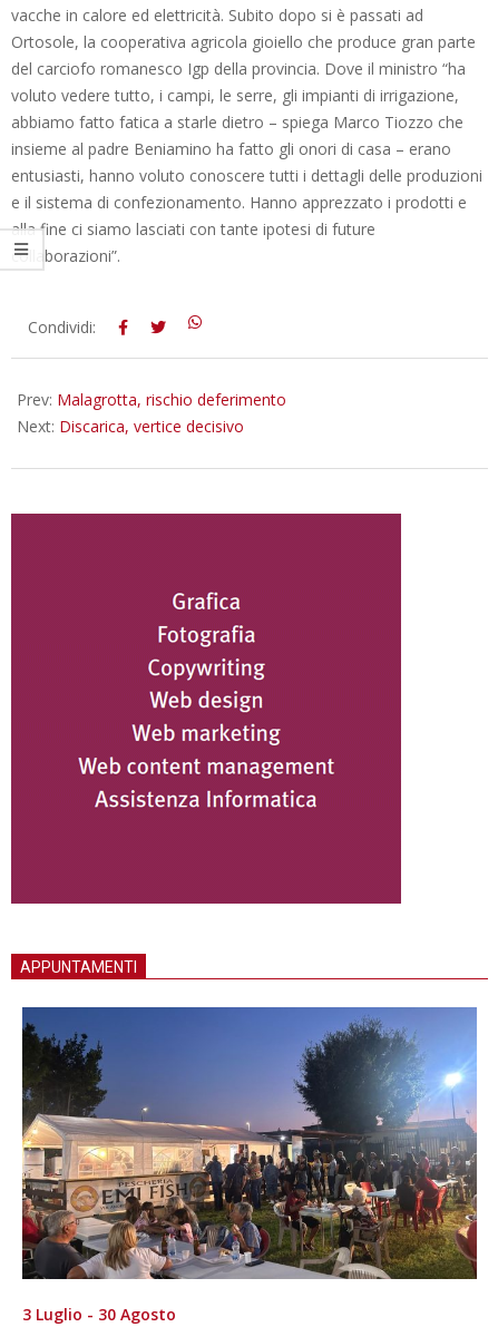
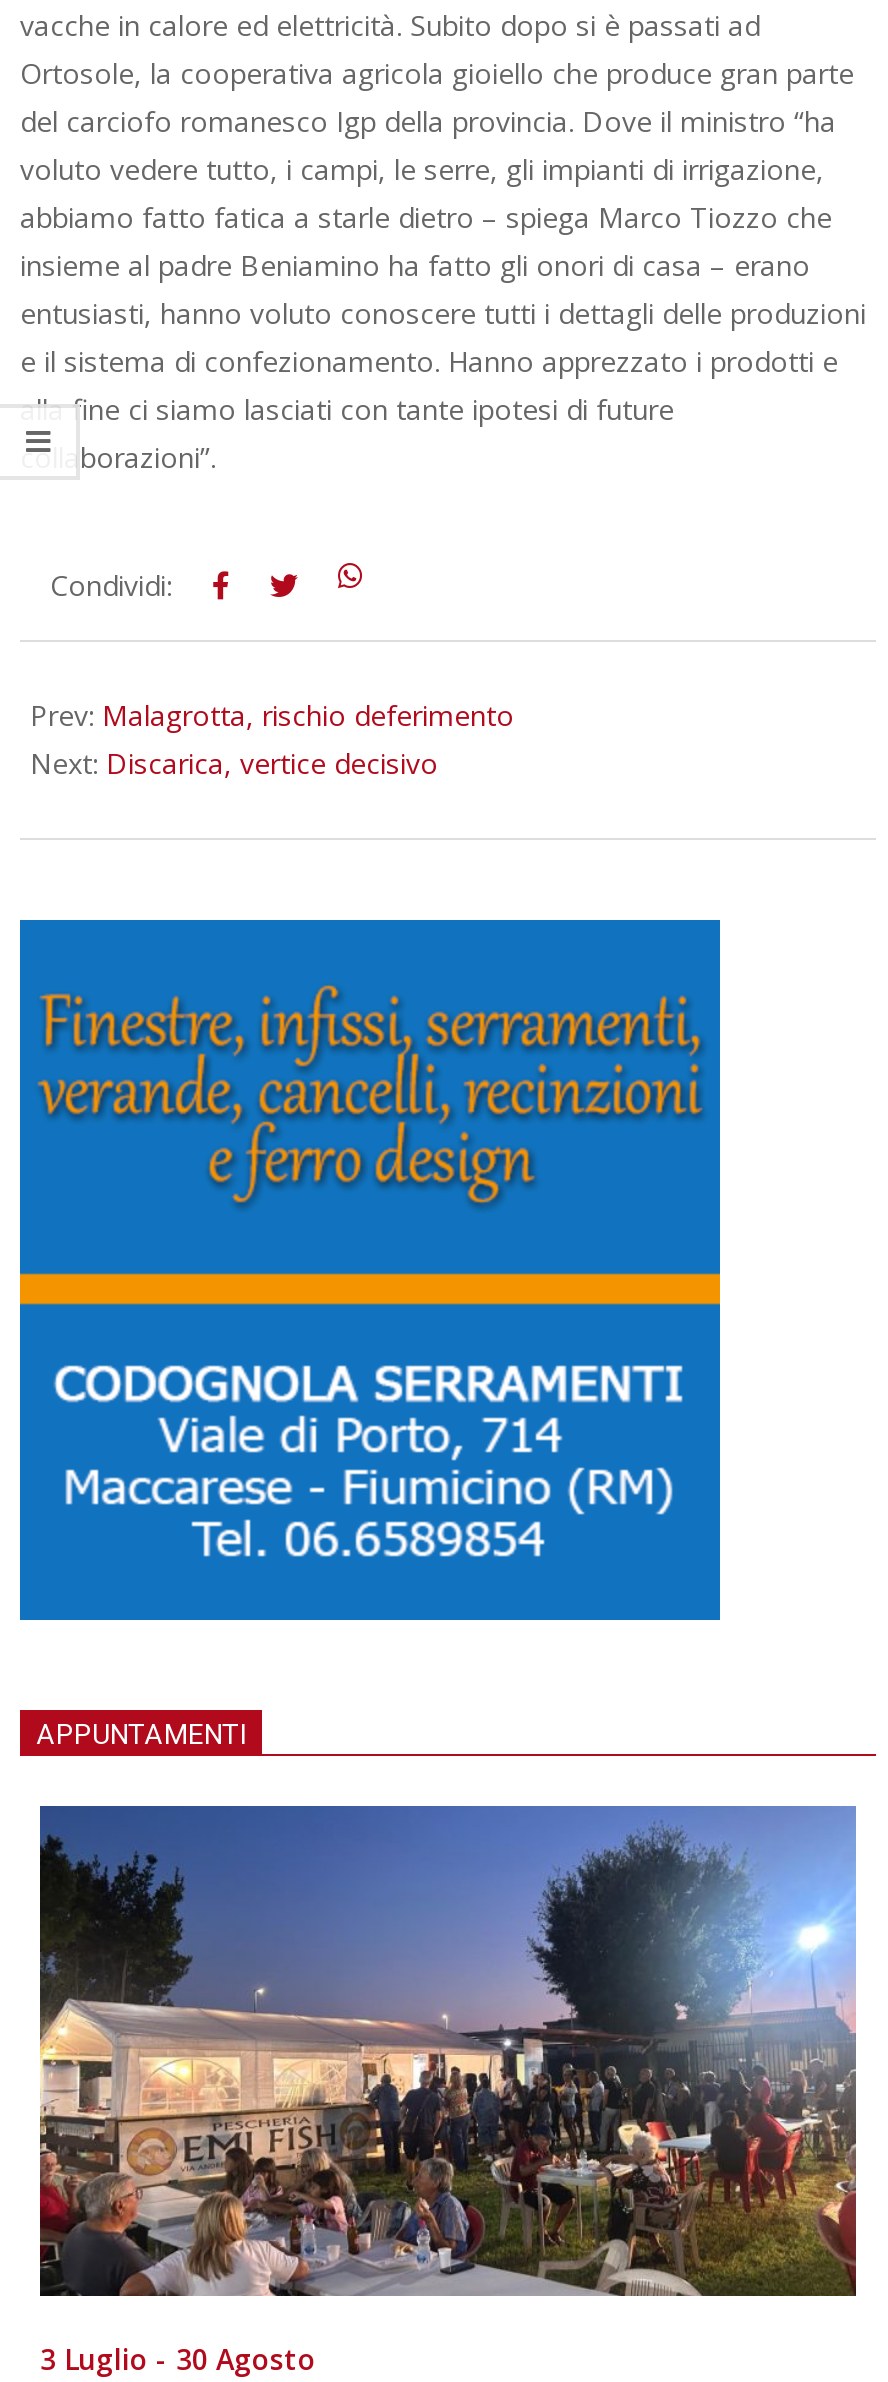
[10,513,402,905] [image] -> [18,918,722,1622] [image]

